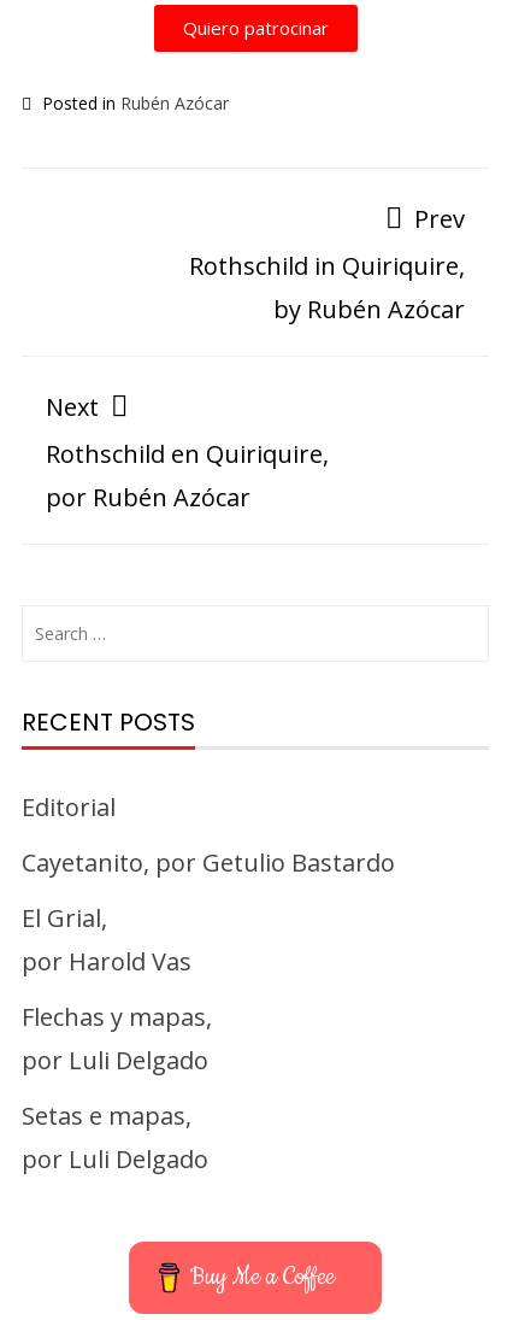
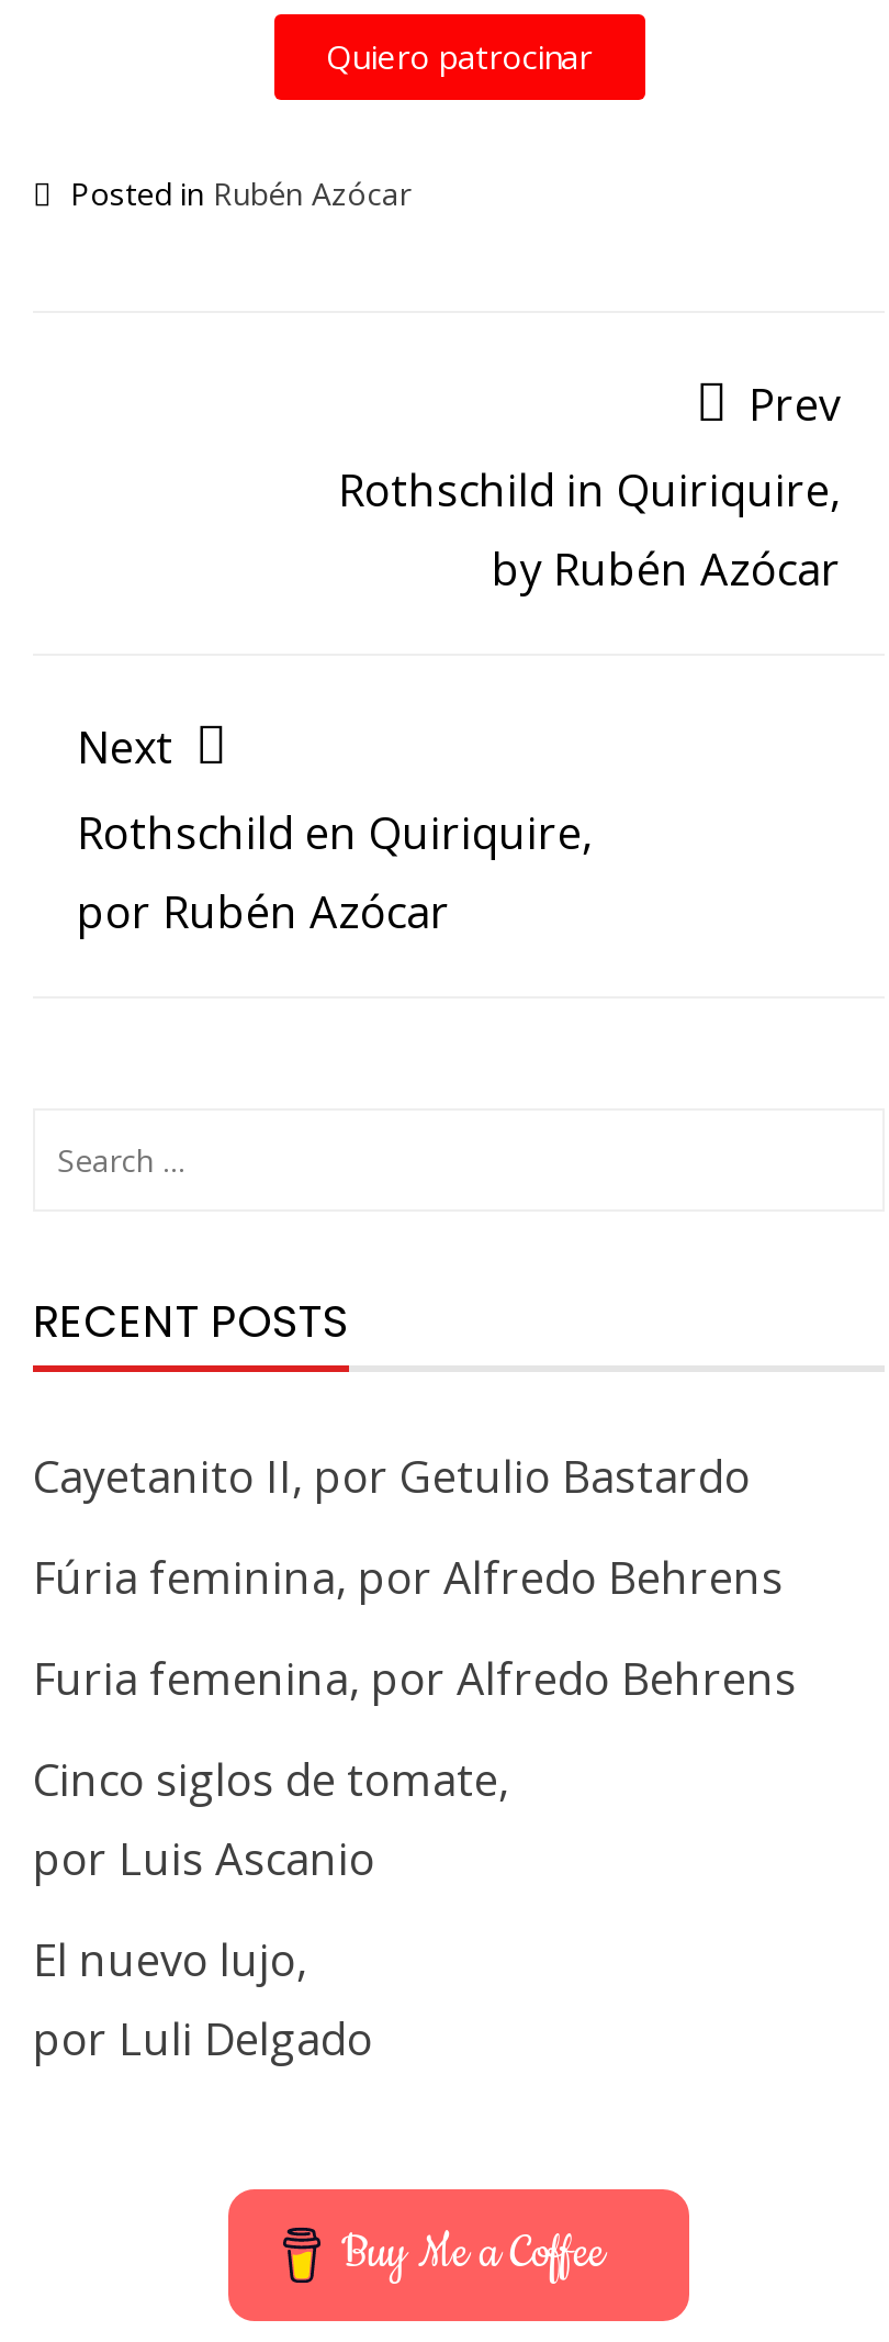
[22,791,116,823] Editorial -> [33,1447,751,1506] Cayetanito II, por Getulio Bastardo
[22,846,395,879] Cayetanito, por Getulio Bastardo -> [33,1548,784,1607] Fúria feminina, por Alfredo Behrens
[22,902,191,978] El Grial, | por Harold Vas -> [33,1649,797,1708] Furia femenina, por Alfredo Behrens
[22,1001,212,1076] Flechas y mapas, | por Luli Delgado -> [33,1750,509,1888] Cinco siglos de tomate, | por Luis Ascanio
[22,1099,191,1132] Setas e mapas, -> [33,1930,307,1989] El nuevo lujo,

